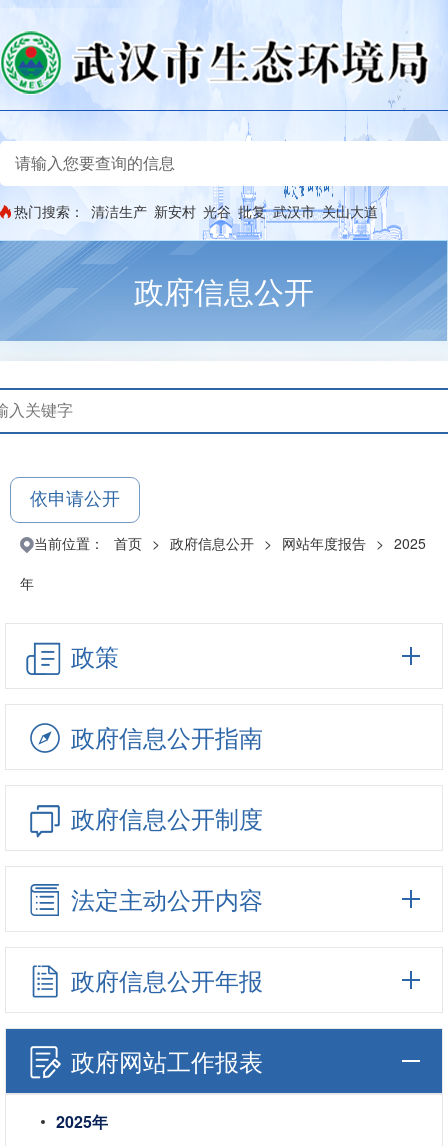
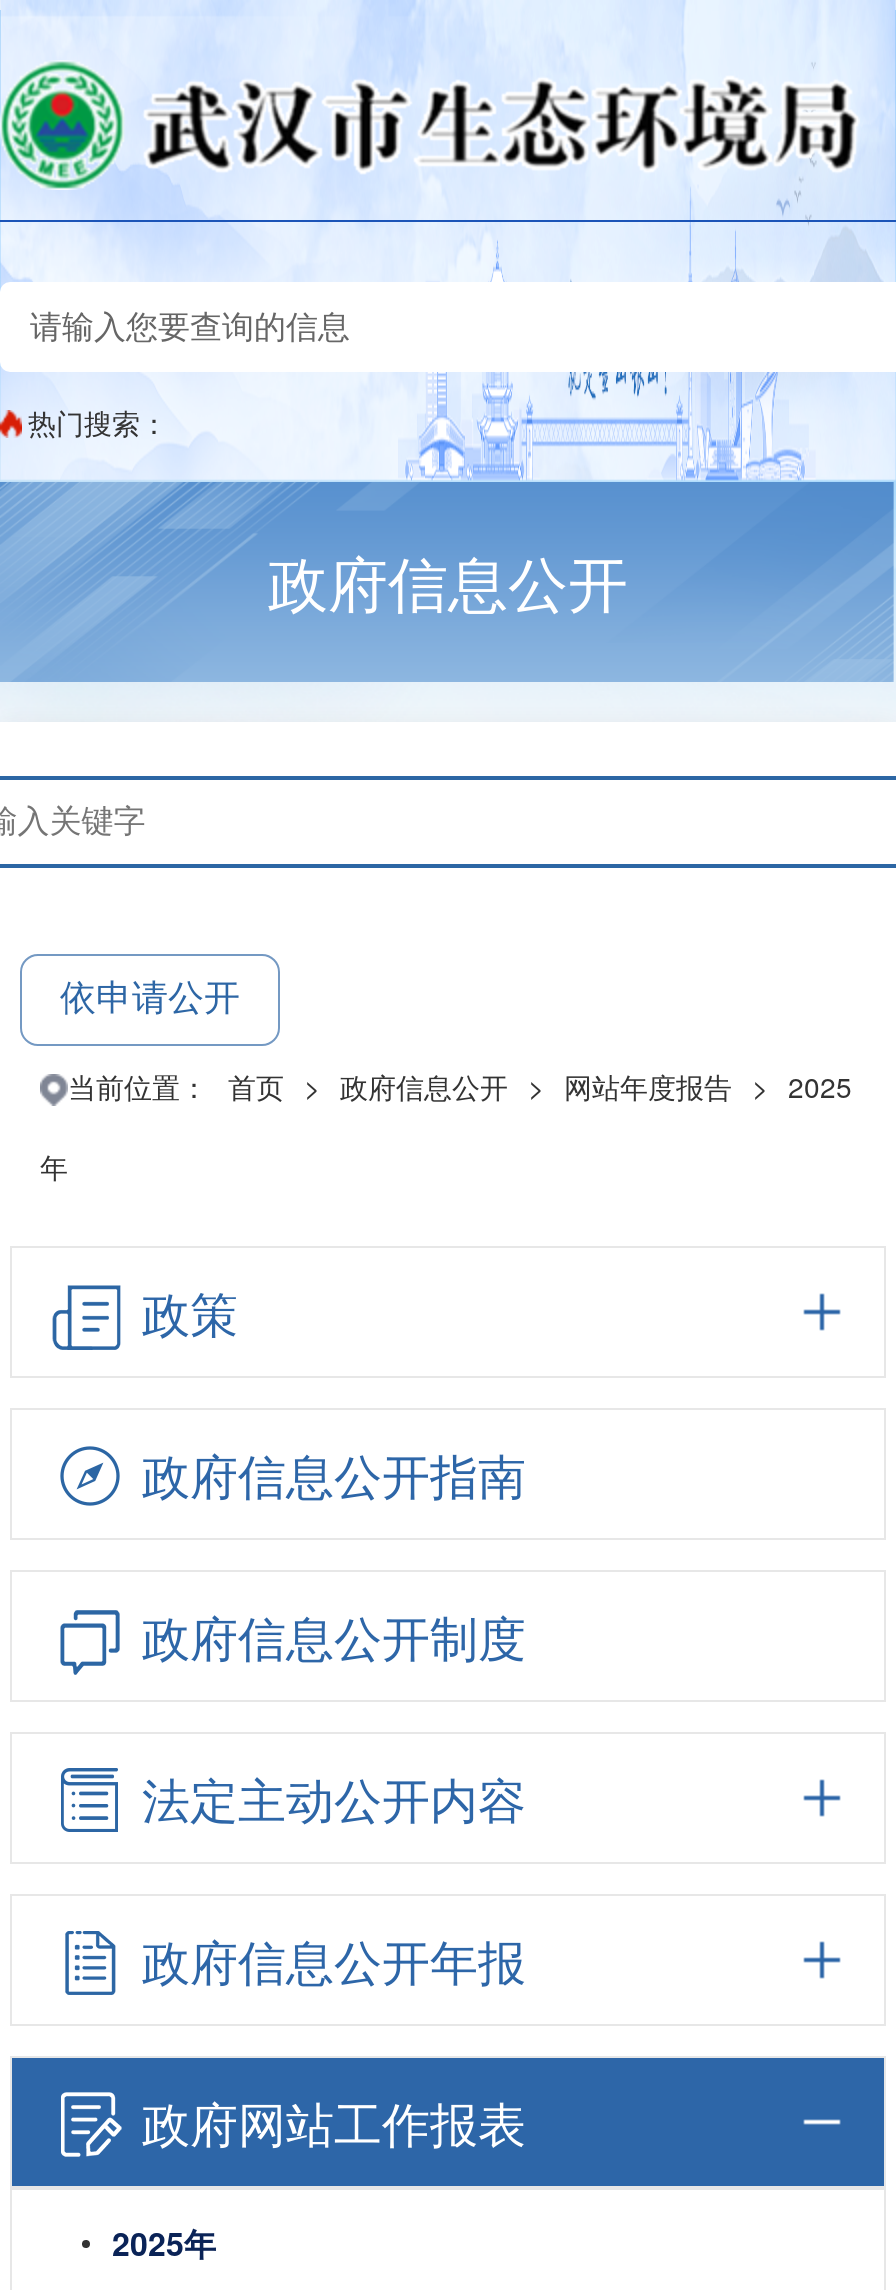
[14,201,378,221] 热门搜索： 清洁生产 新安村 光谷 批复 武汉市 关山大道 -> [28,402,168,442] 热门搜索：

